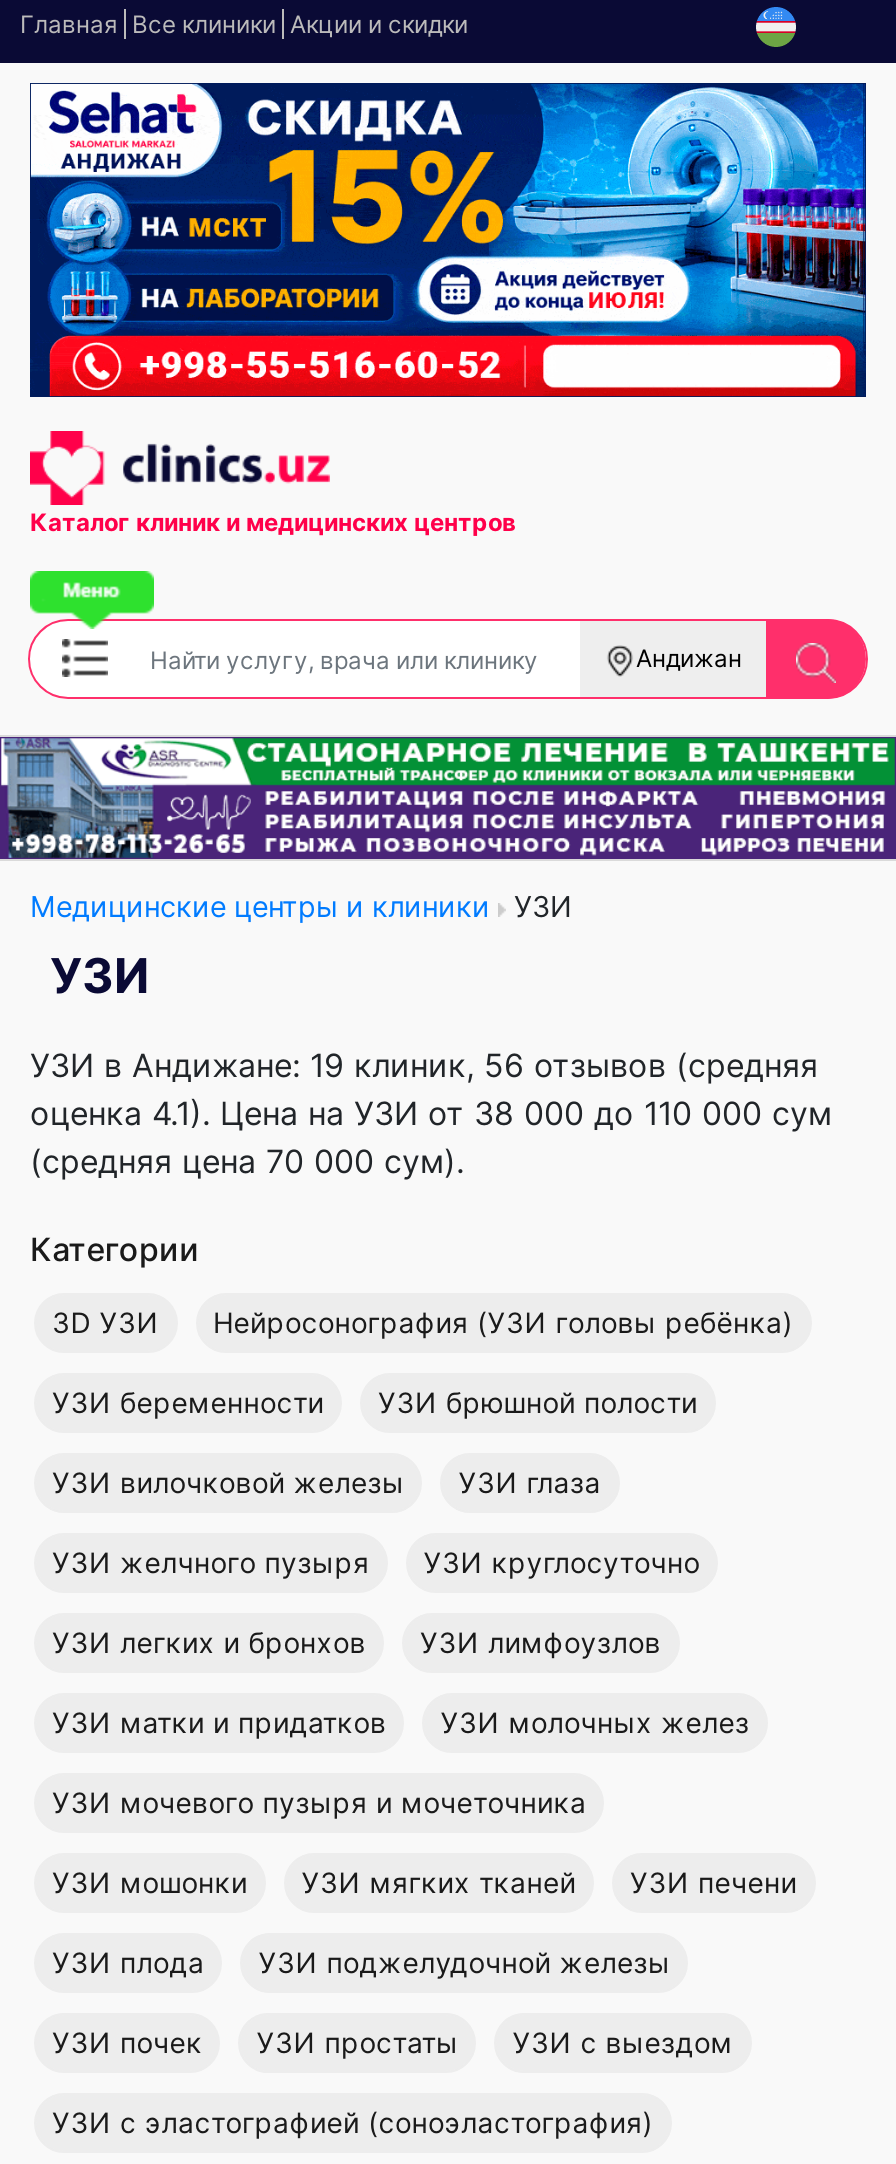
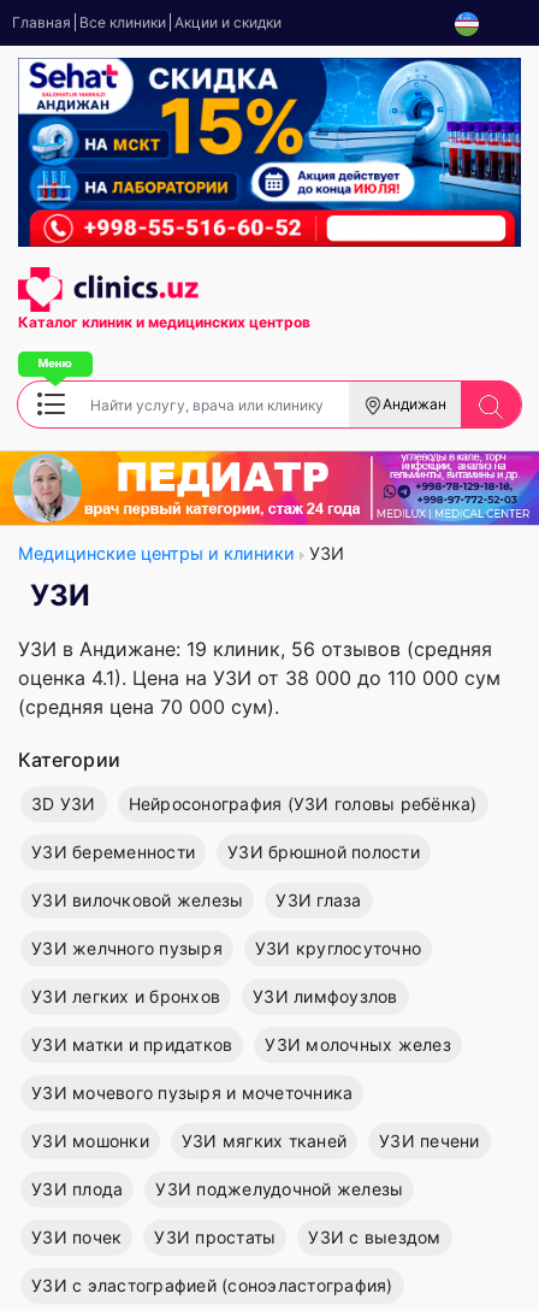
[6,735,890,861] [image] -> [4,450,535,526] [image]

